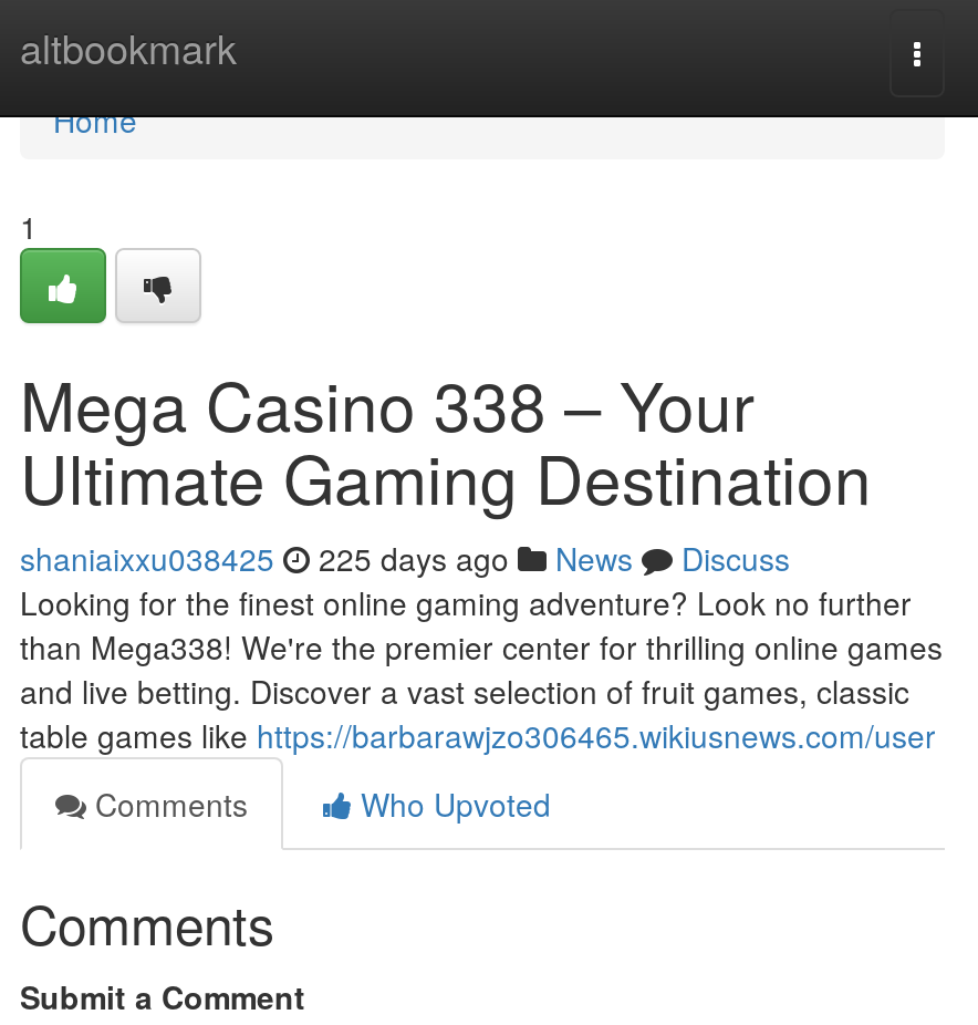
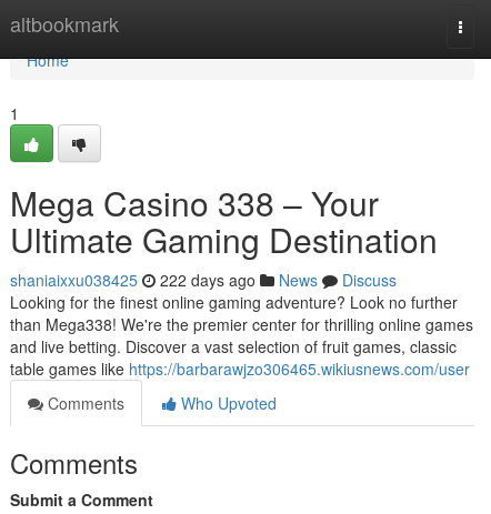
[20,536,790,580] shaniaixxu038425 225 days ago News Discuss -> [10,269,397,291] shaniaixxu038425 222 days ago News Discuss

